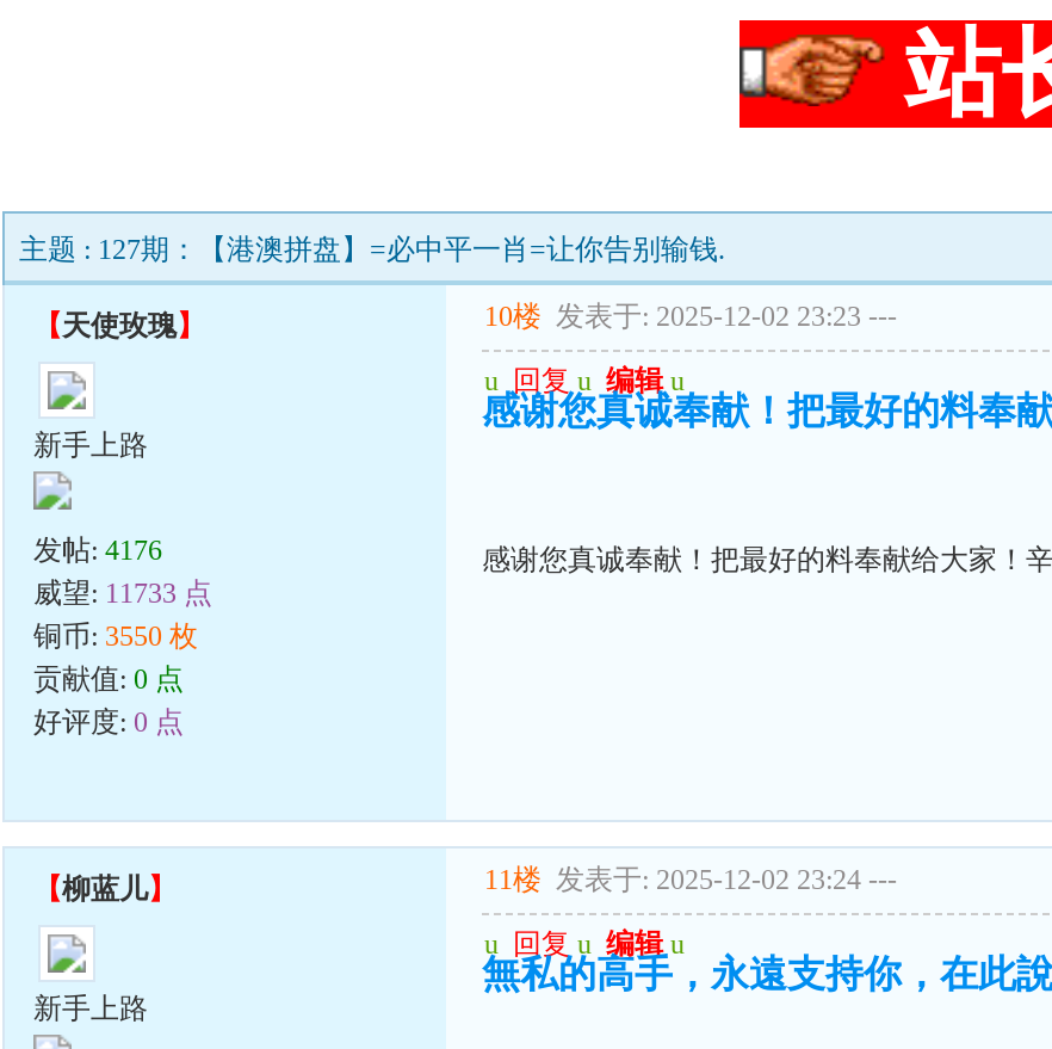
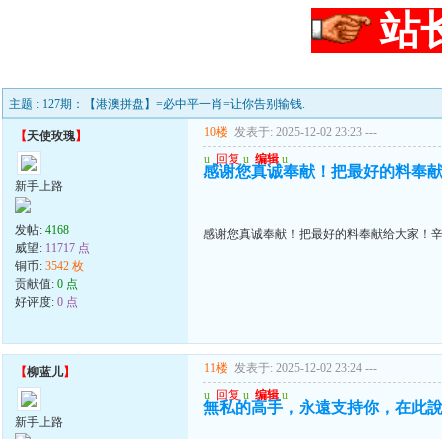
[33,533,162,566] 发帖: 4176 -> [15,223,69,237] 发帖: 4168
[33,576,212,609] 威望: 11733 点 -> [15,241,90,255] 威望: 11717 点
[33,619,198,652] 铜币: 3550 枚 -> [15,259,84,273] 铜币: 3542 枚

